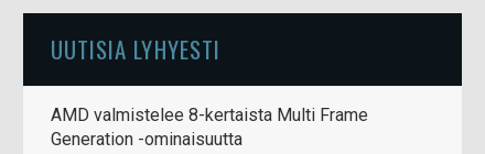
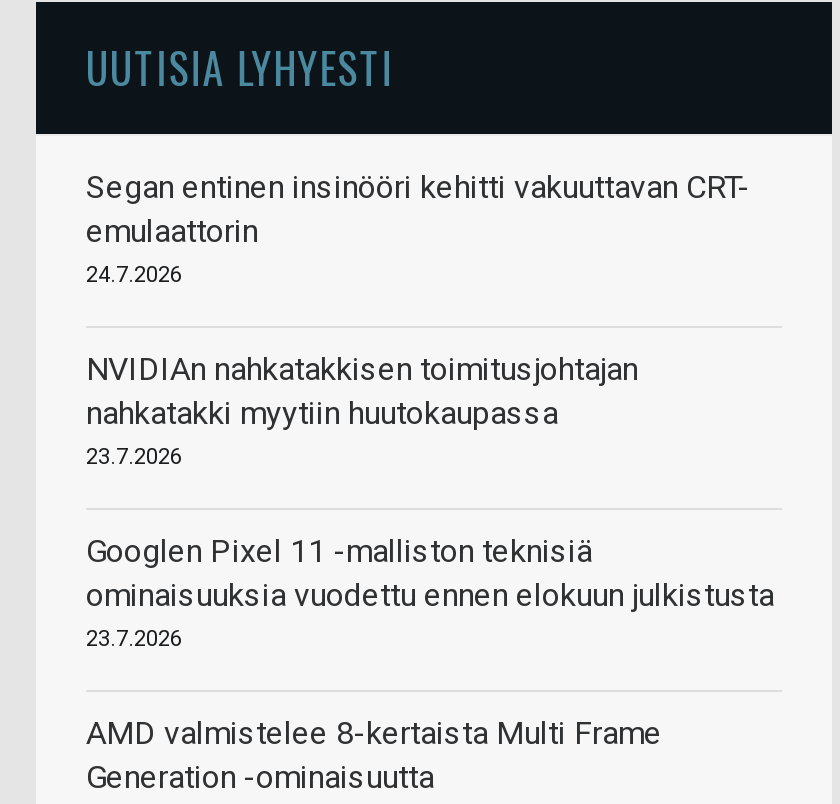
none -> [86,168,774,652] Segan entinen insinööri kehitti vakuuttavan CRT- | emulaattorin | 24.7.2026 | NVIDIAn nahkatakkisen toimitusjohtajan | nahkatakki myytiin huutokaupassa | 23.7.2026 | Googlen Pixel 11 -malliston teknisiä | ominaisuuksia vuodettu ennen elokuun julkistusta | 23.7.2026

